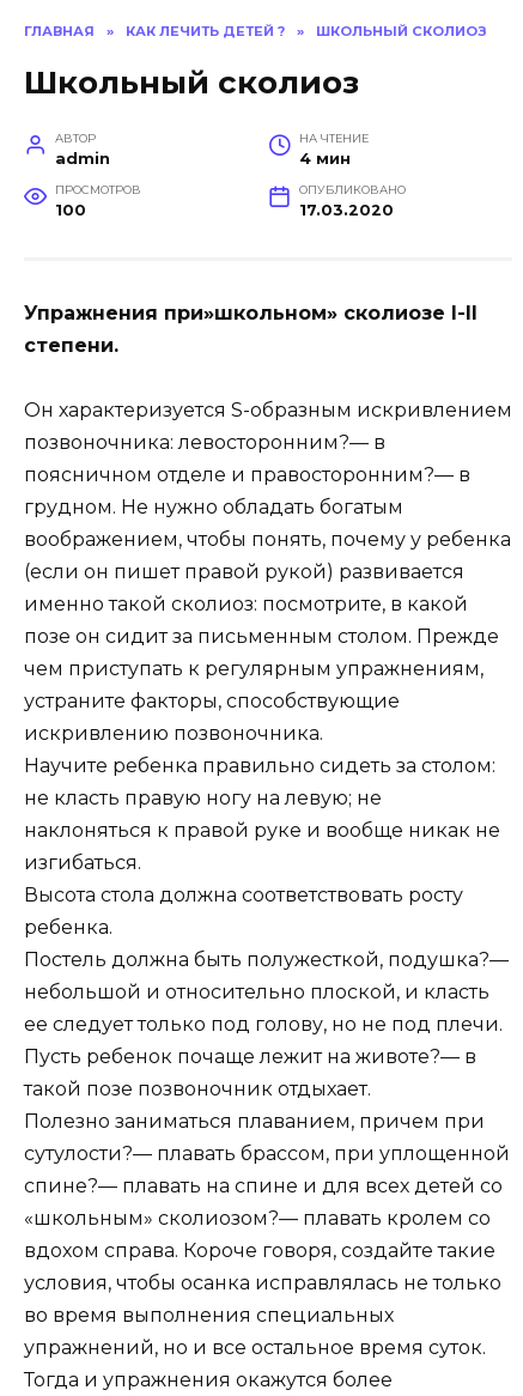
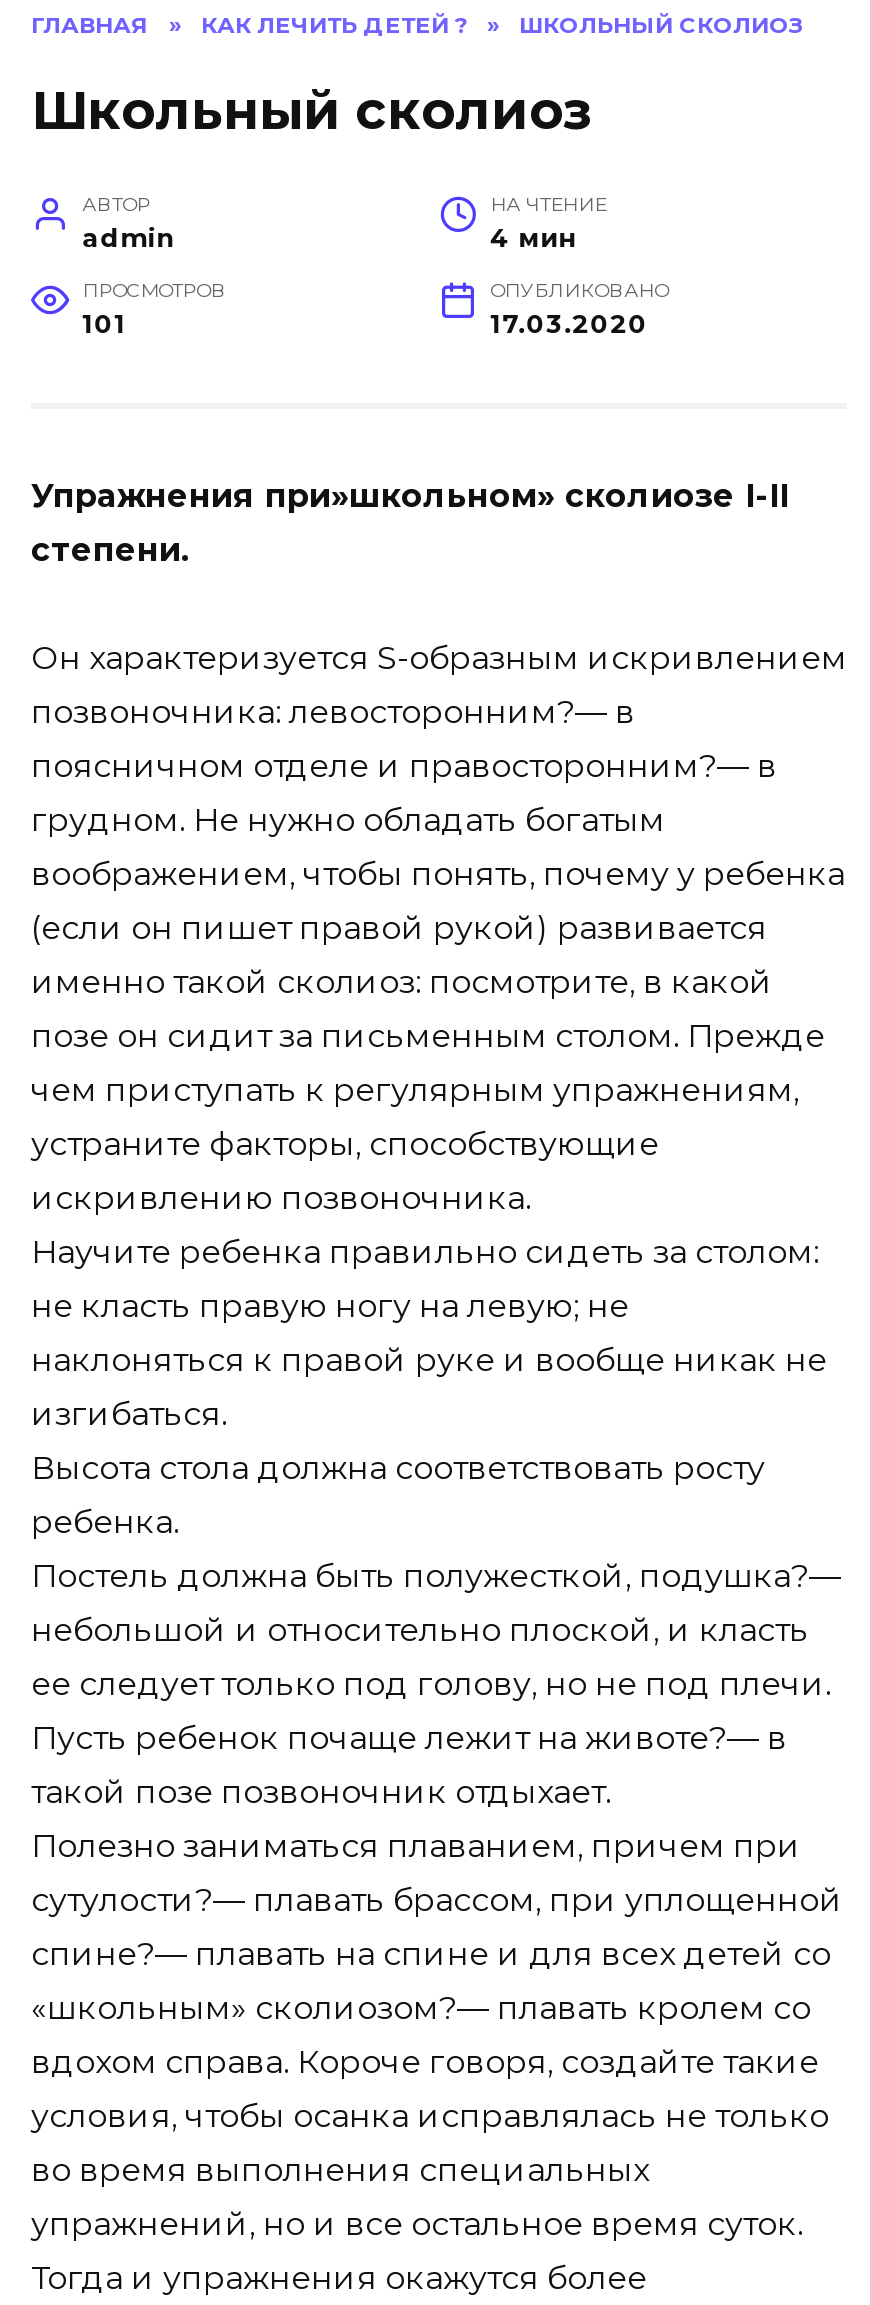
[55,201,86,219] 100 -> [82,309,126,339] 101

